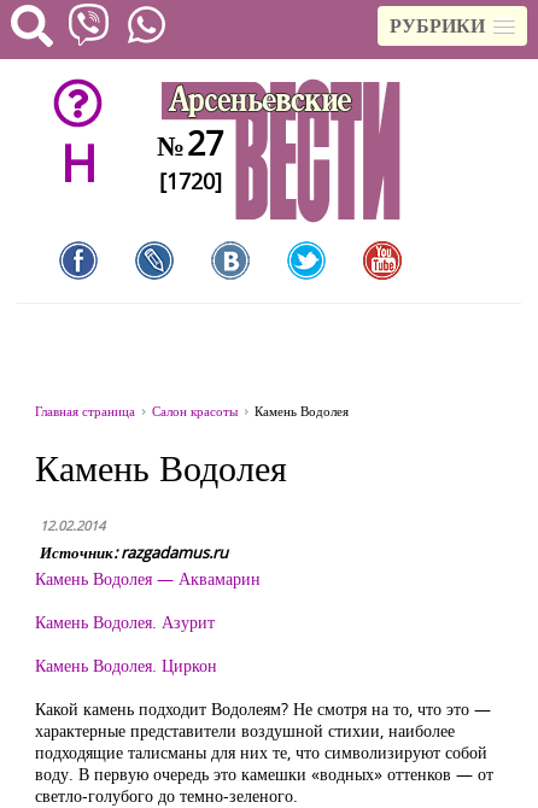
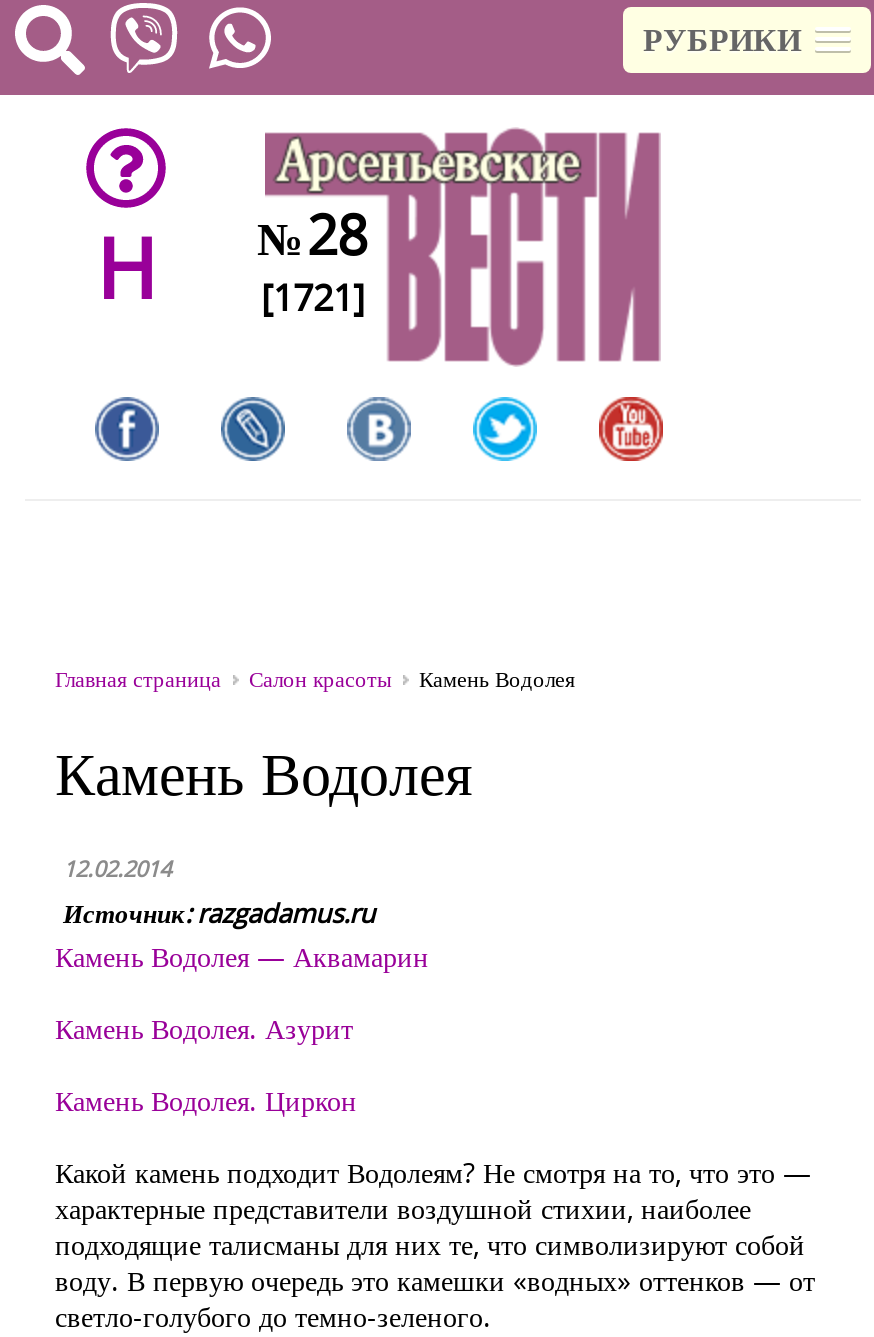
[60,121,223,197] H № 27 -> [96,197,367,323] H № 28
[159,166,222,195] [1720] -> [261,273,365,321] [1721]

